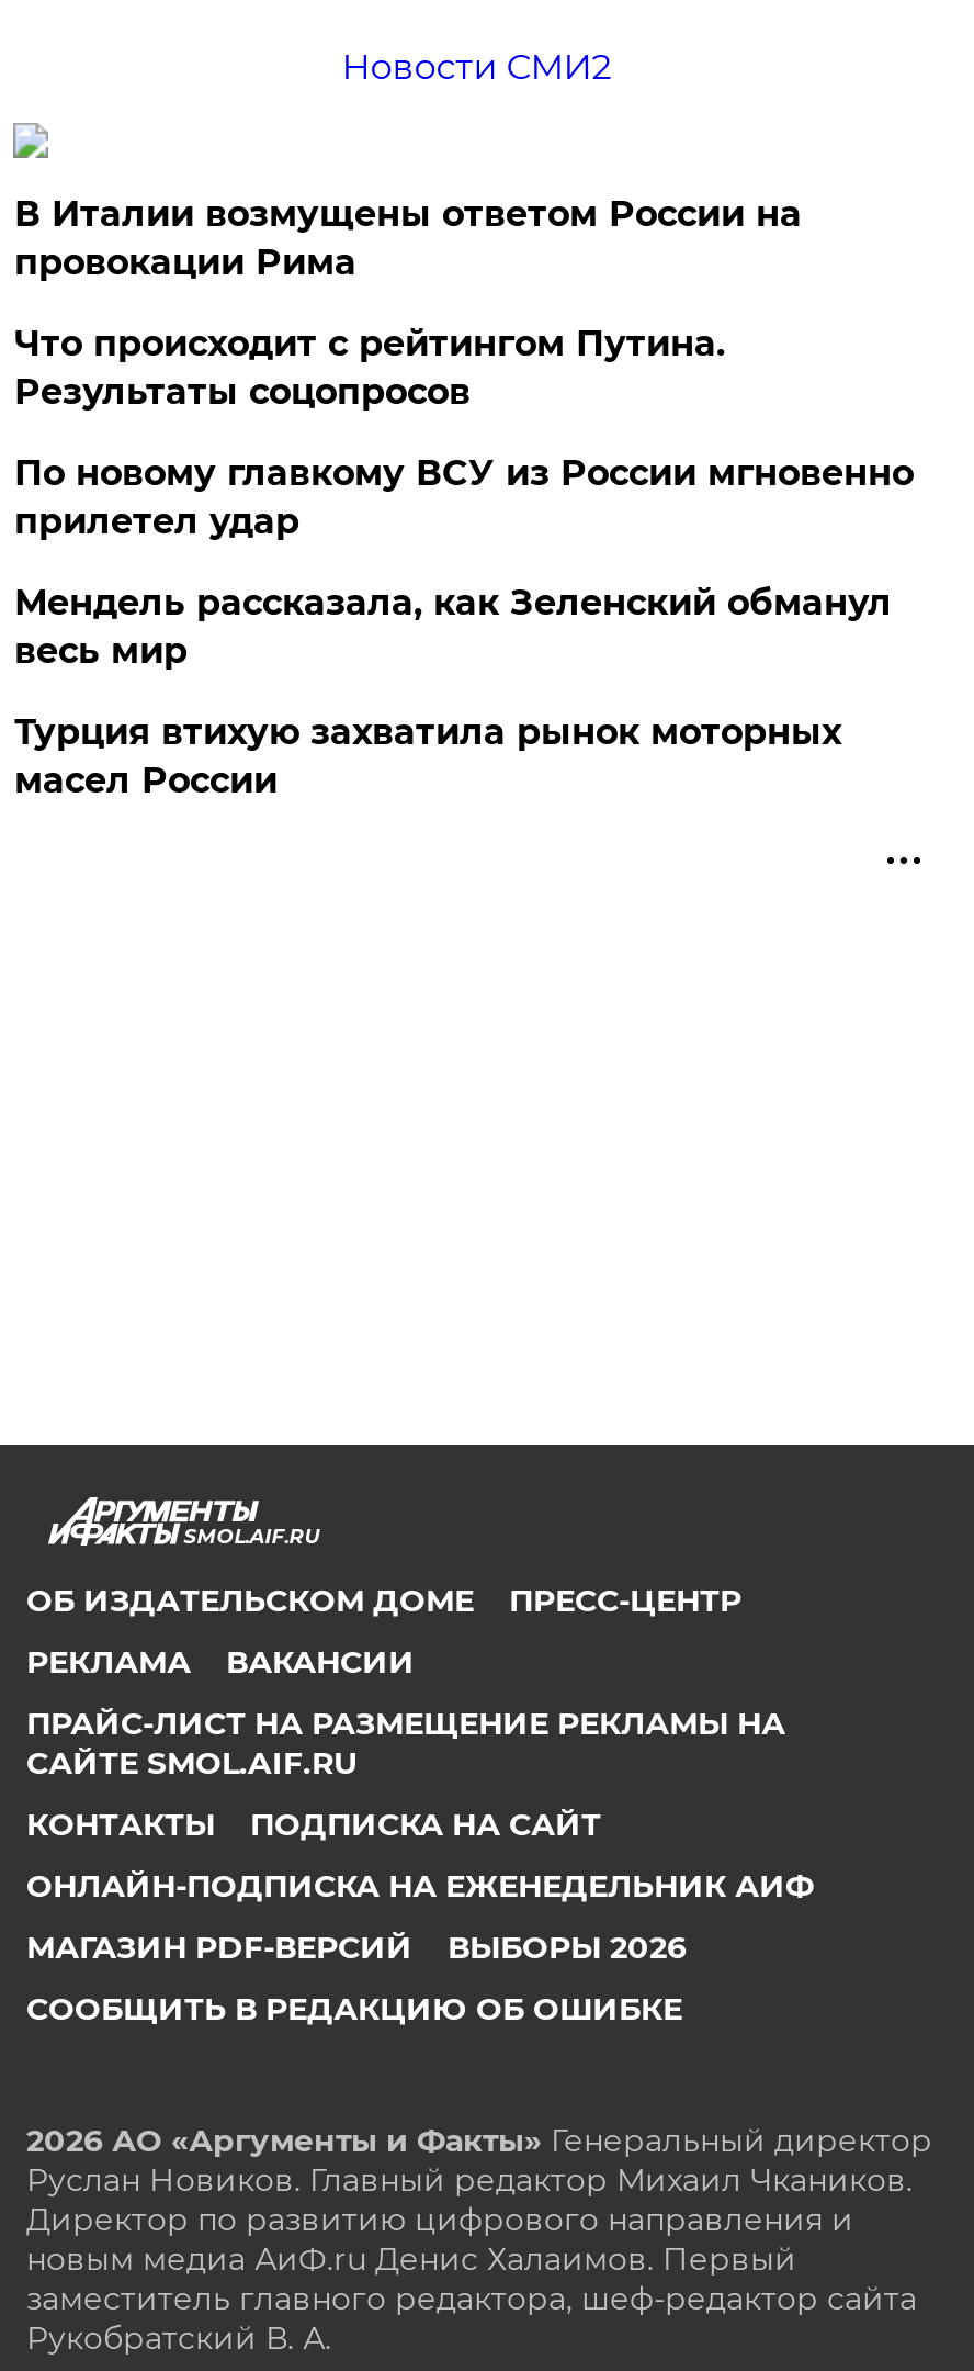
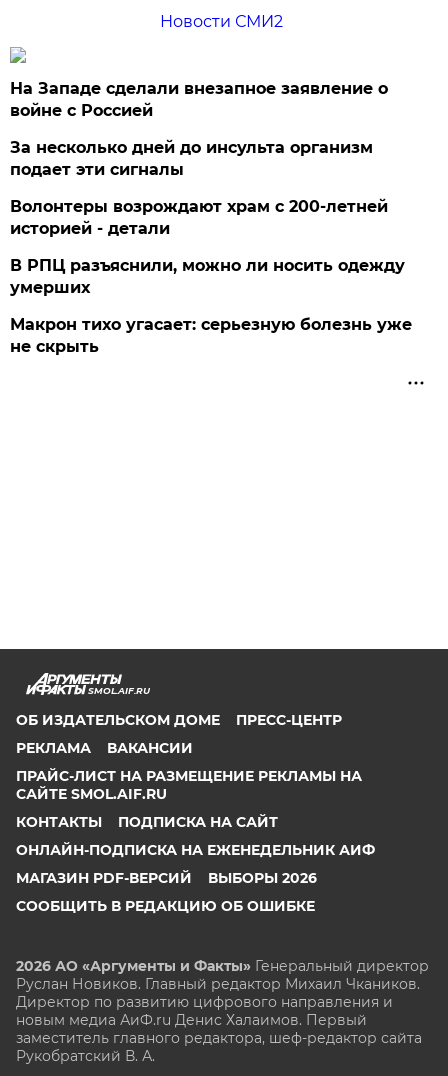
[14,193,802,283] В Италии возмущены ответом России на | провокации Рима -> [10,79,388,120] На Западе сделали внезапное заявление о | войне с Россией
[14,323,725,413] Что происходит с рейтингом Путина. | Результаты соцопросов -> [10,138,373,179] За несколько дней до инсульта организм | подает эти сигналы
[14,452,913,542] По новому главкому ВСУ из России мгновенно | прилетел удар -> [10,197,388,238] Волонтеры возрождают храм с 200-летней | историей - детали
[14,582,892,672] Мендель рассказала, как Зеленский обманул | весь мир -> [10,256,405,297] В РПЦ разъяснили, можно ли носить одежду | умерших
[14,711,841,801] Турция втихую захватила рынок моторных | масел России -> [10,315,412,356] Макрон тихо угасает: серьезную болезнь уже | не скрыть

